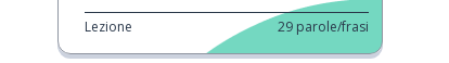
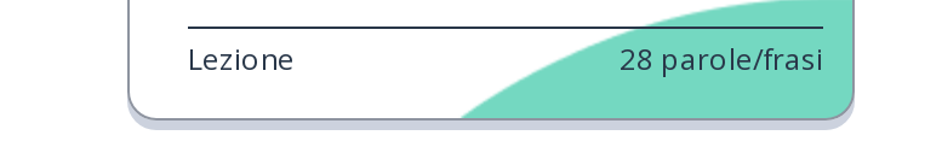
[278,17,369,36] 29 parole/frasi -> [620,38,823,79] 28 parole/frasi

